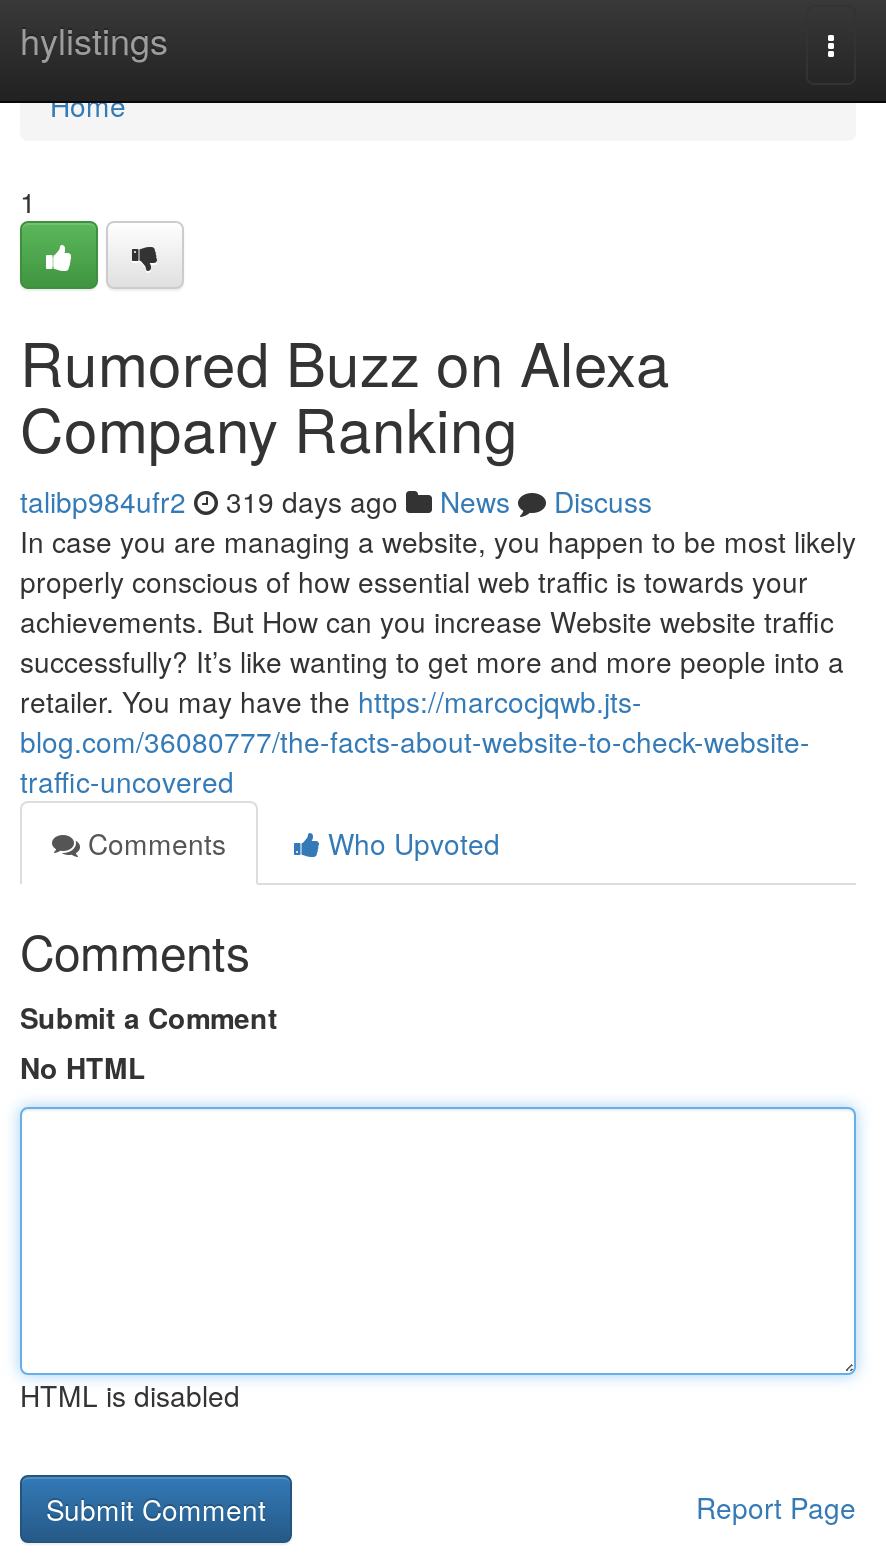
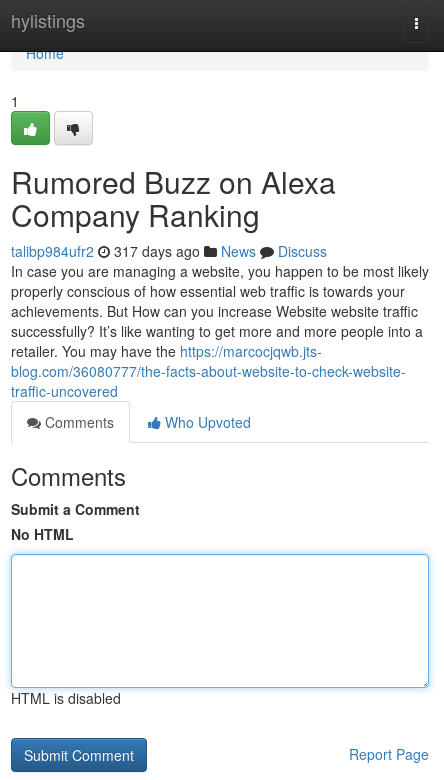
[20,481,652,521] talibp984ufr2 319 days ago News Discuss -> [11,241,327,261] talibp984ufr2 317 days ago News Discuss

